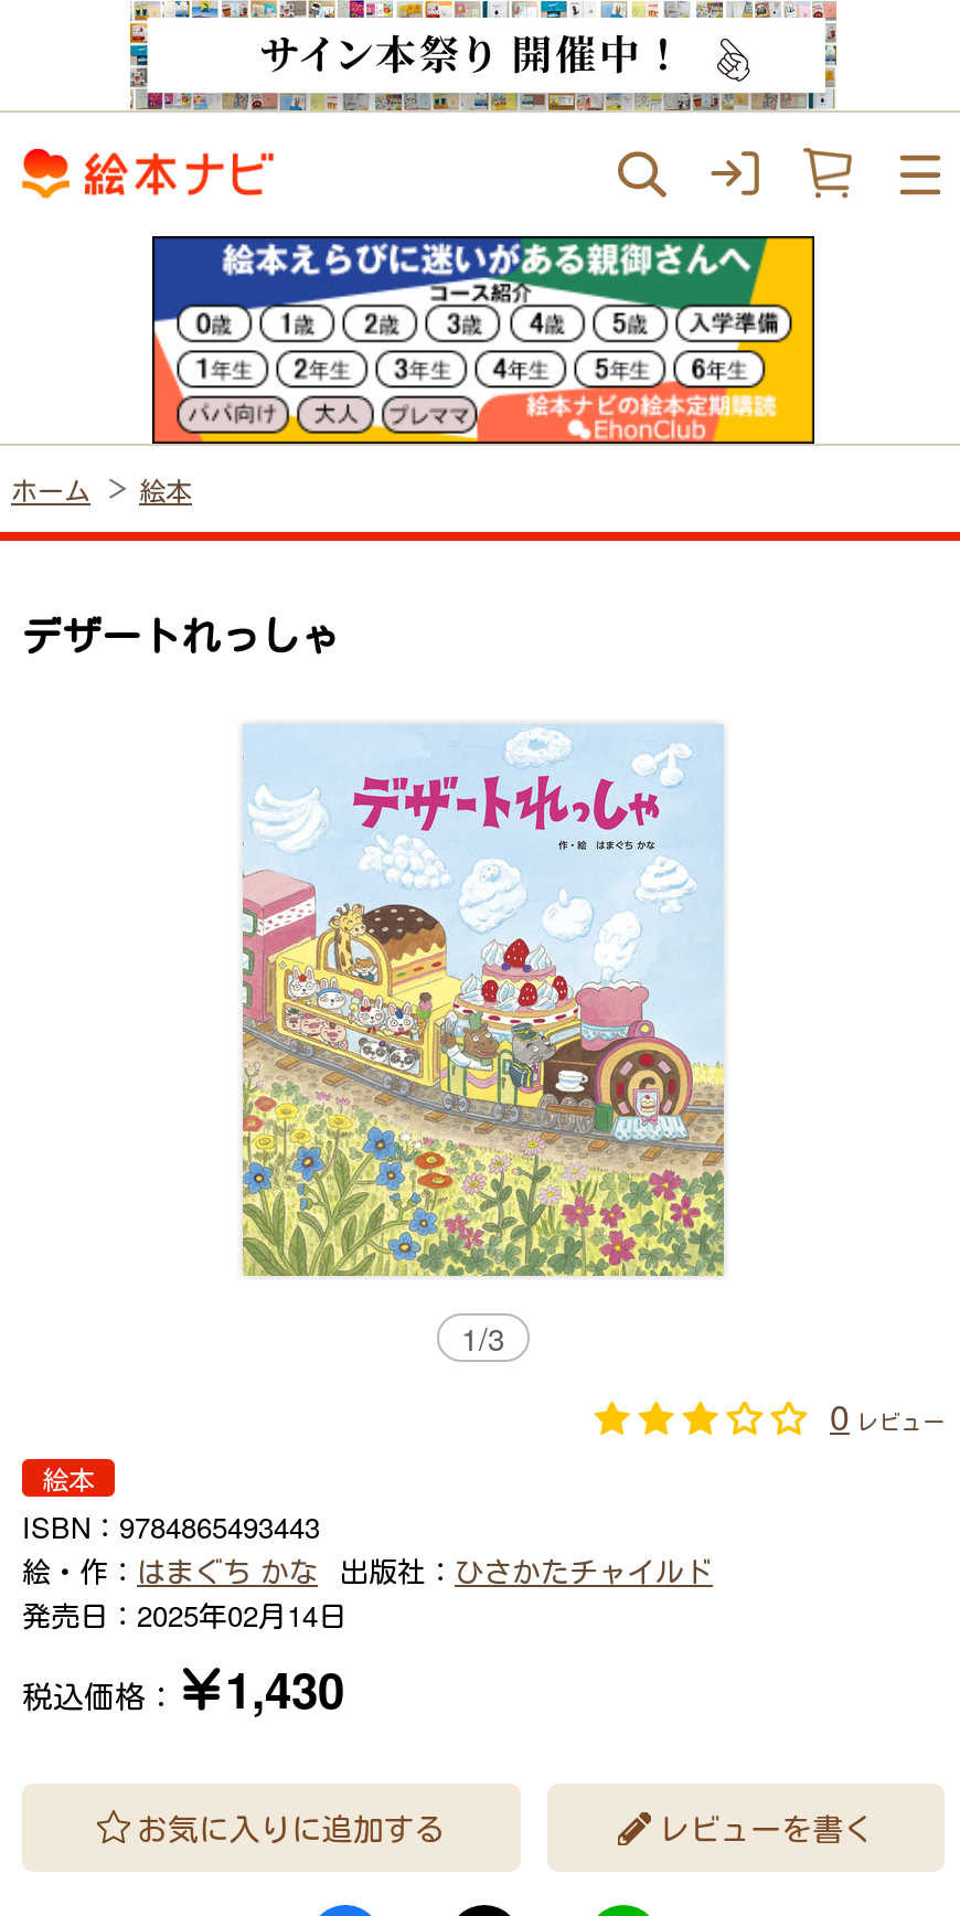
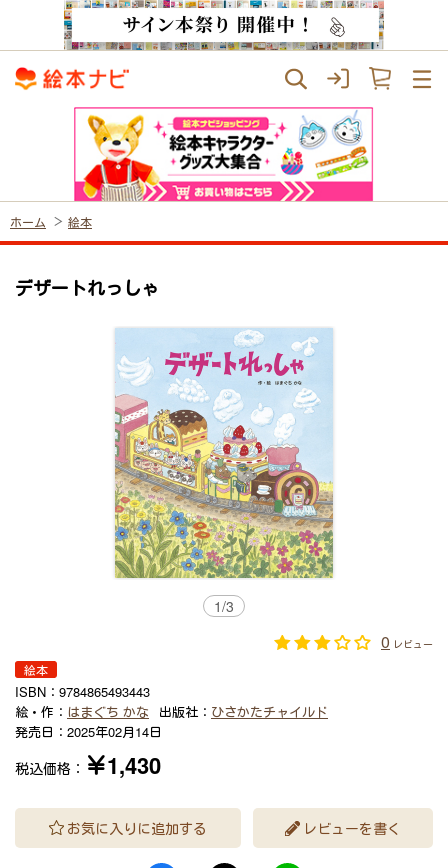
[150,234,817,446] [image] -> [73,106,374,202] [image]

